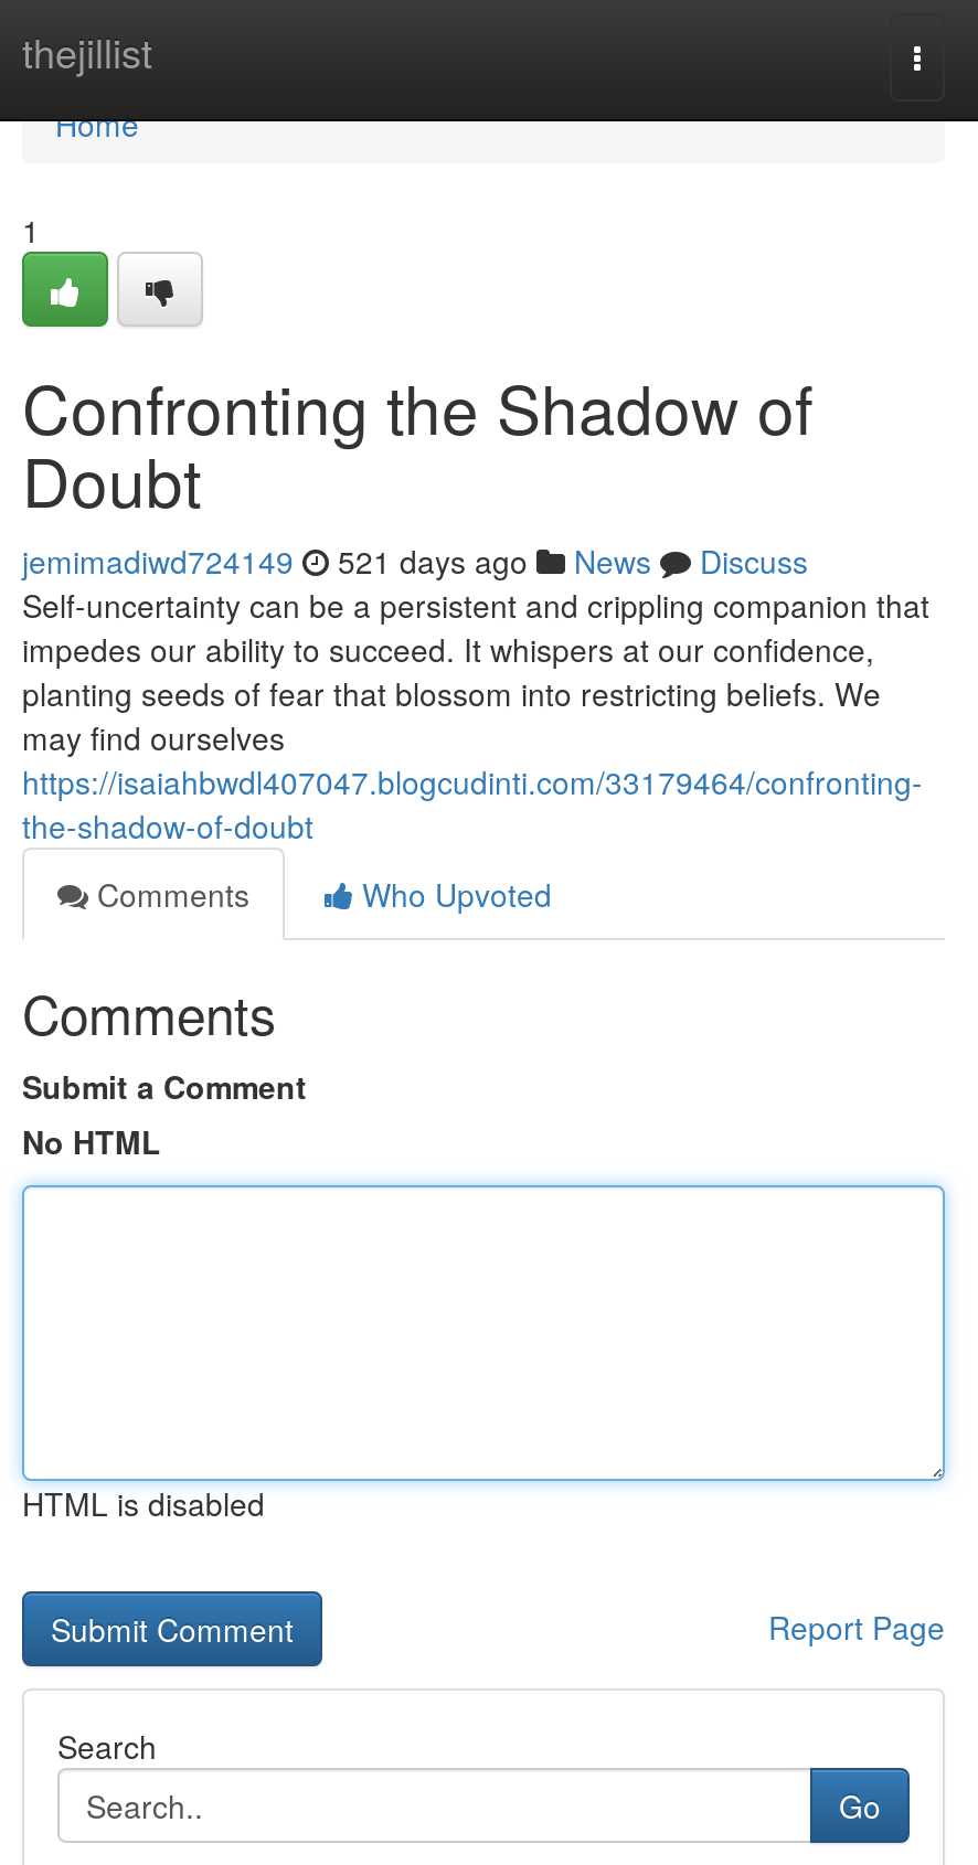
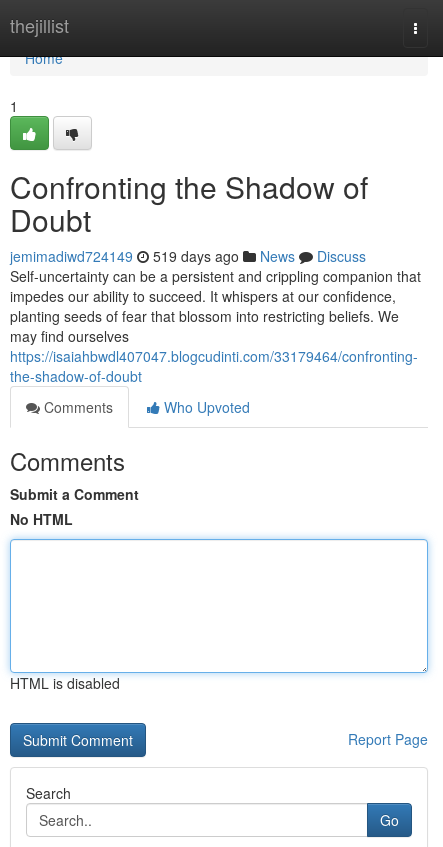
[22,539,808,583] jemimadiwd724149 521 days ago News Discuss -> [10,246,366,266] jemimadiwd724149 519 days ago News Discuss

